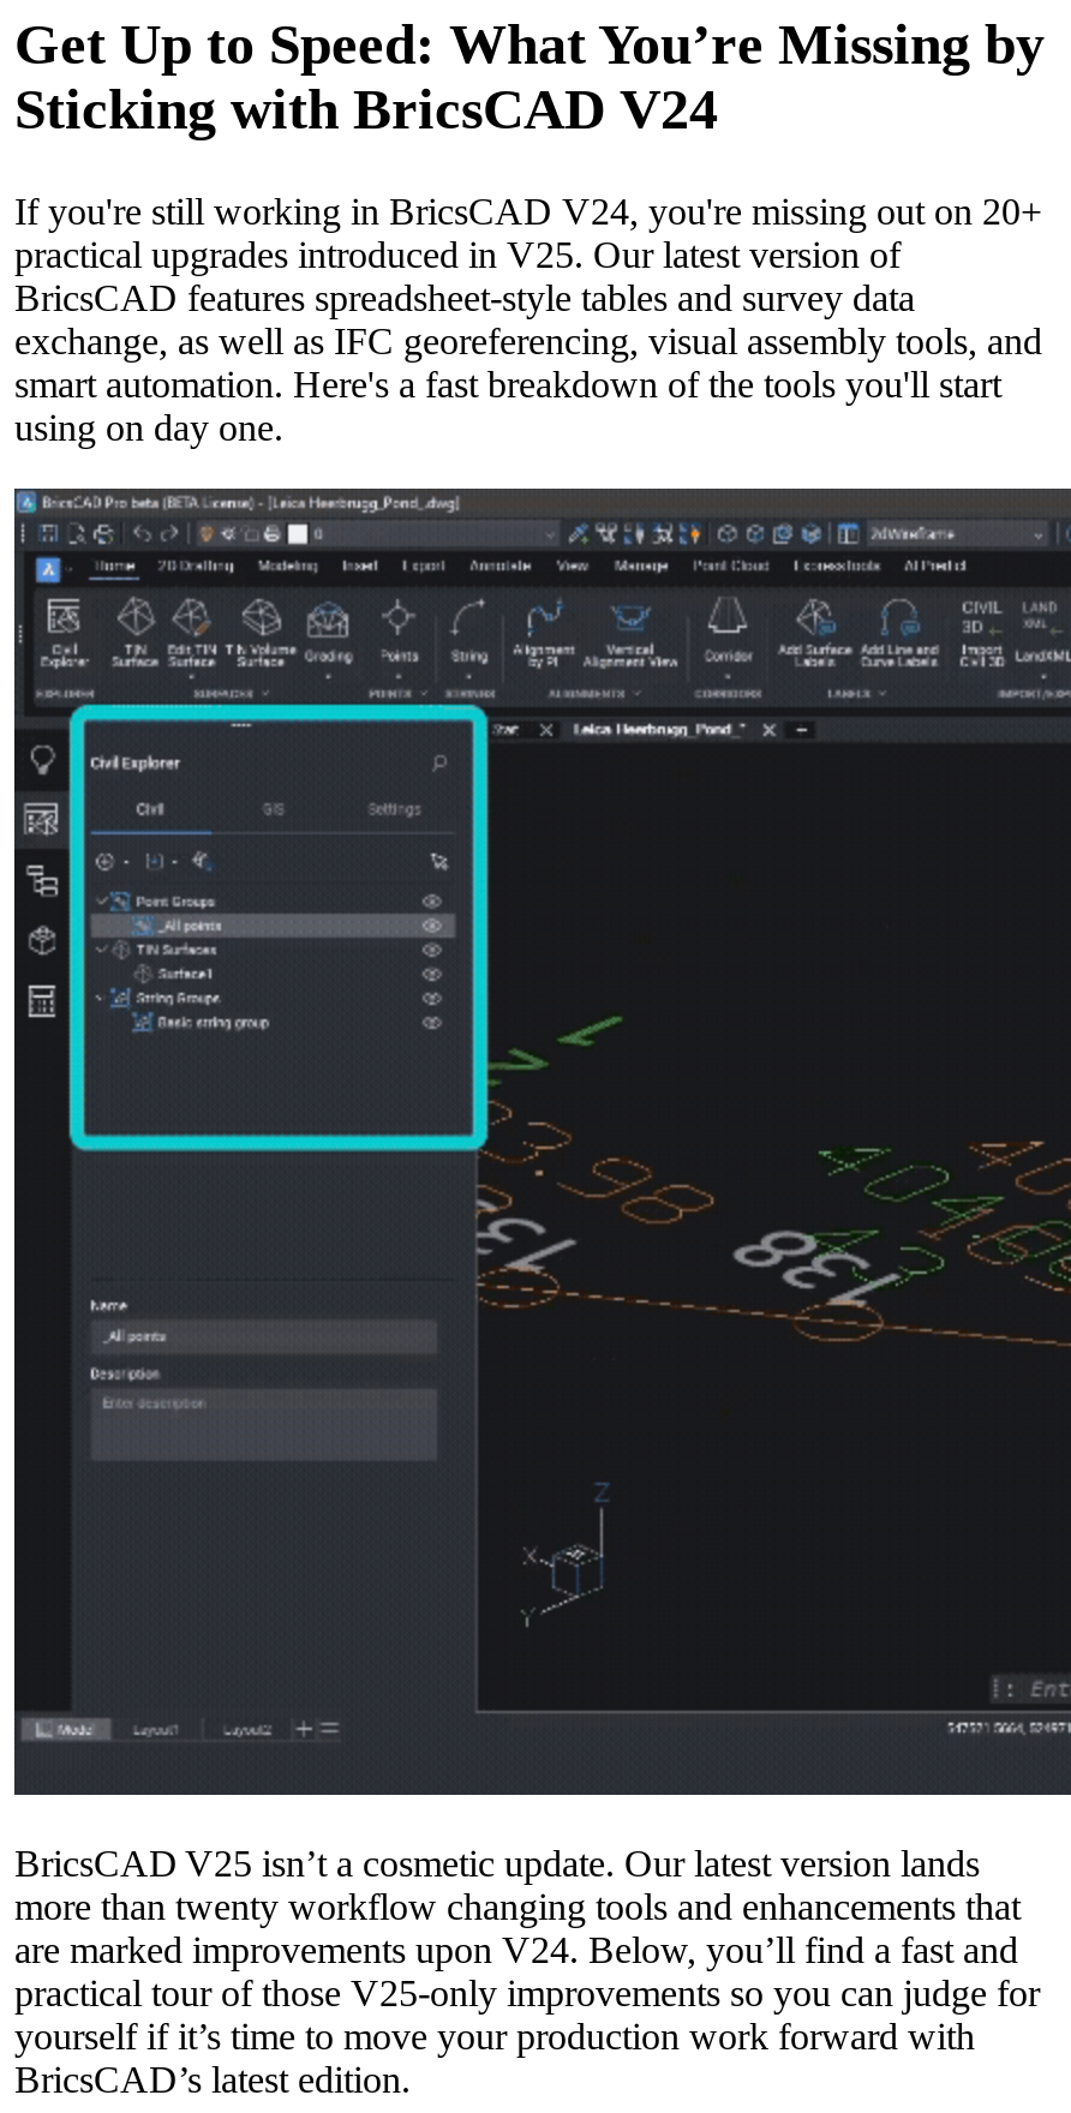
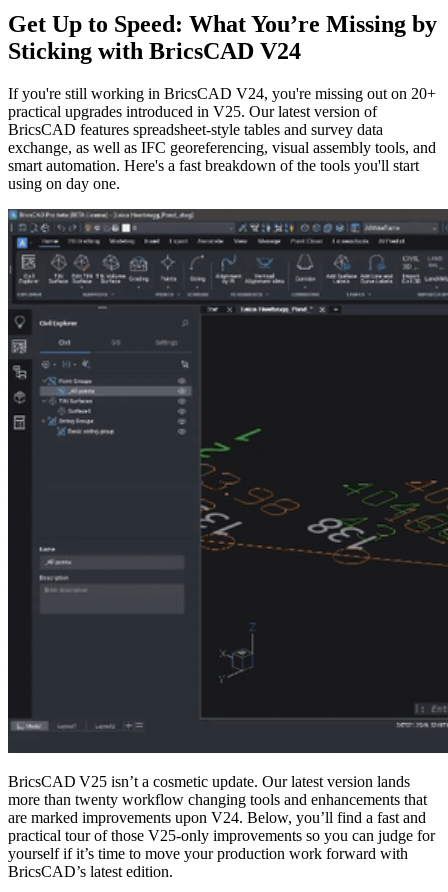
[67,702,490,1154] [image] -> [31,299,205,485] [image]

